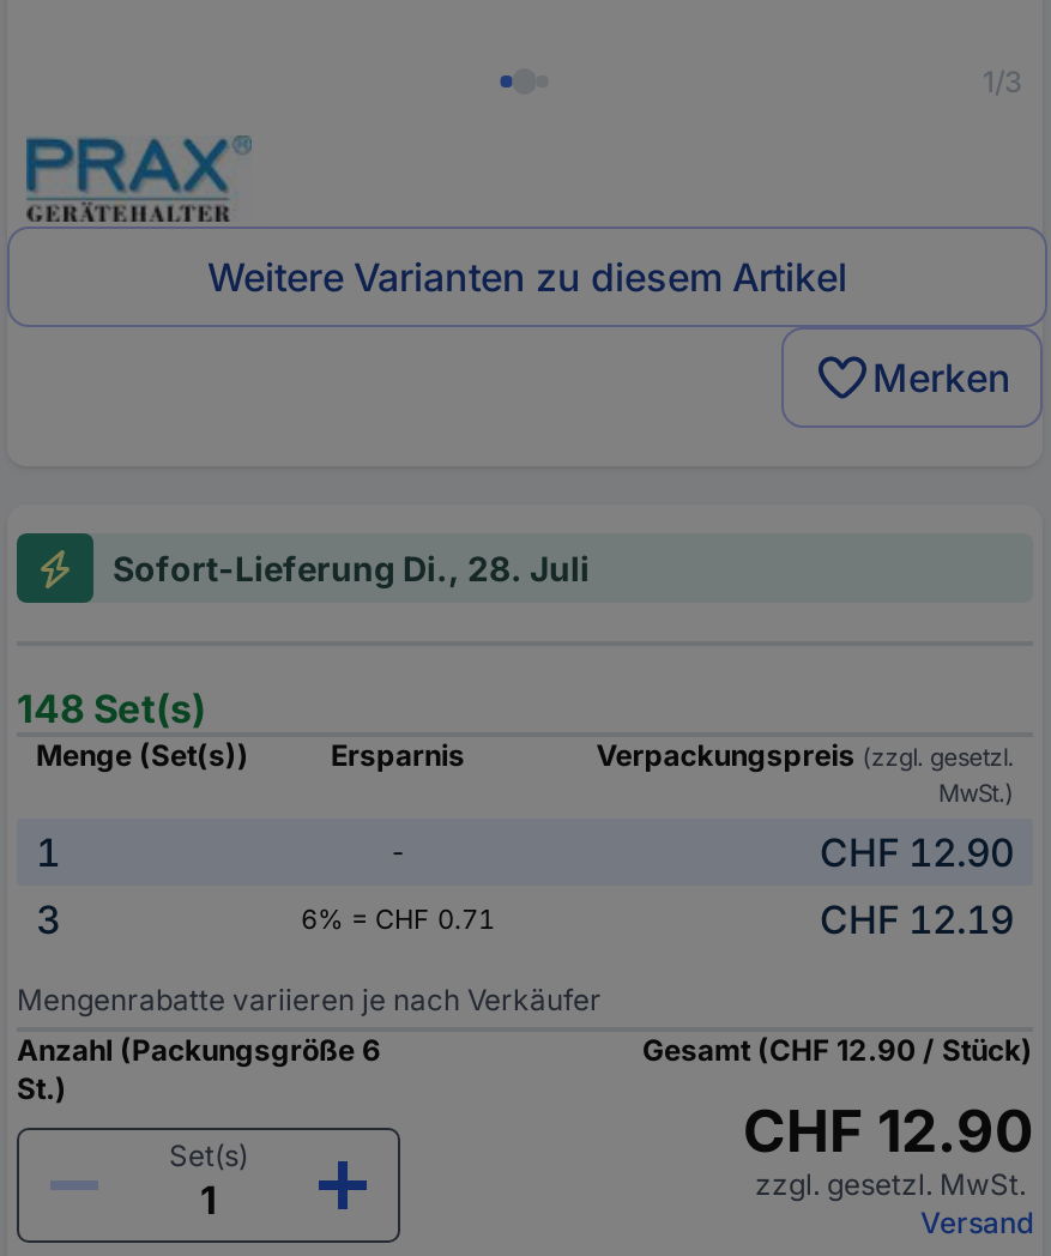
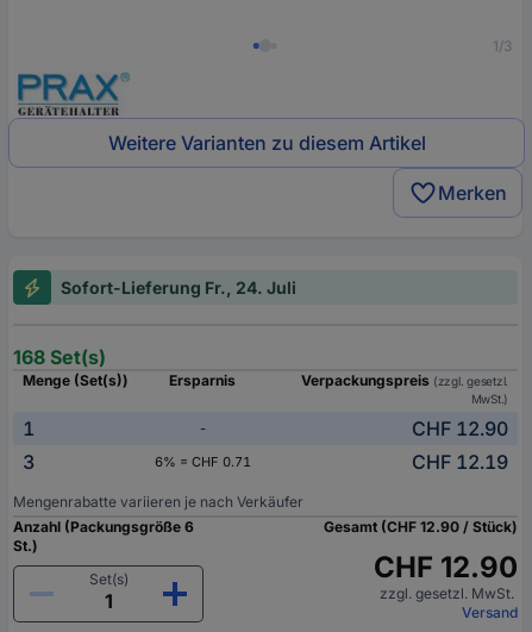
[113,549,590,590] Sofort-Lieferung Di., 28. Juli -> [61,278,296,298] Sofort-Lieferung Fr., 24. Juli
[17,686,206,733] 148 Set(s) -> [13,346,106,370] 168 Set(s)

